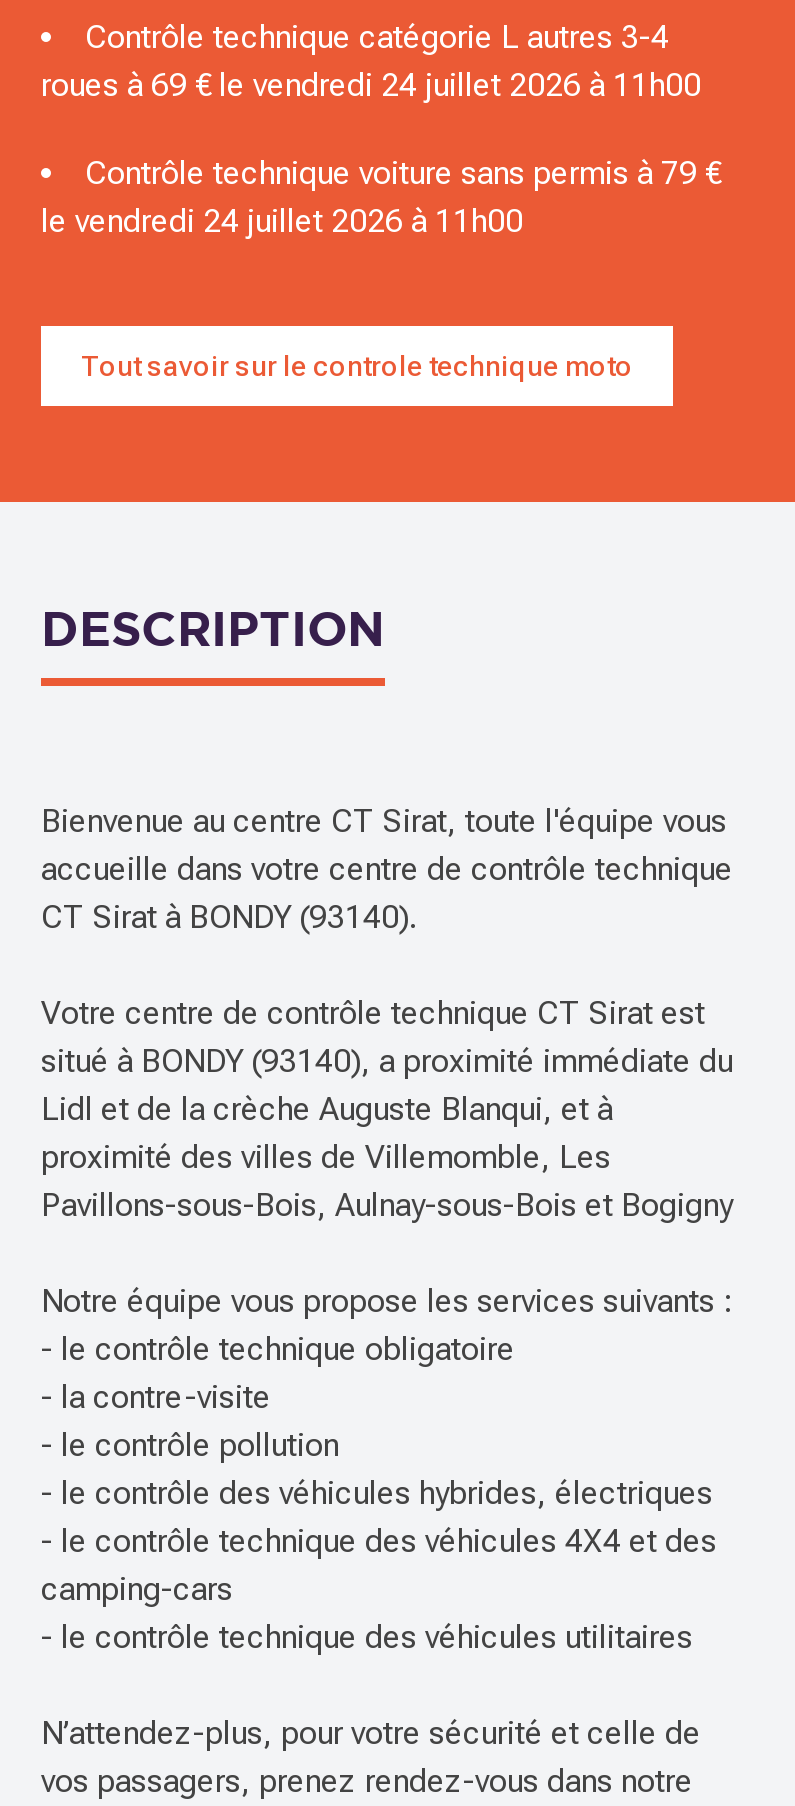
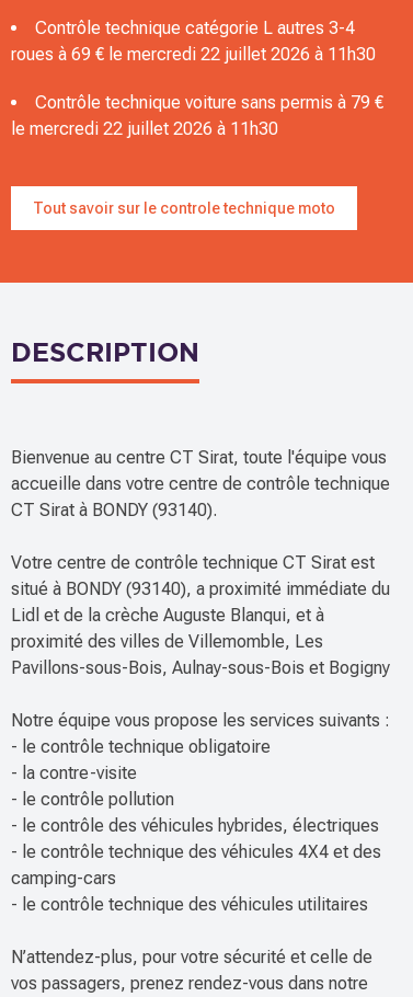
[41,66,701,104] roues à 69 € le vendredi 24 juillet 2026 à 11h00 -> [11,44,376,65] roues à 69 € le mercredi 22 juillet 2026 à 11h30
[41,202,523,240] le vendredi 24 juillet 2026 à 11h00 -> [11,118,278,139] le mercredi 22 juillet 2026 à 11h30

